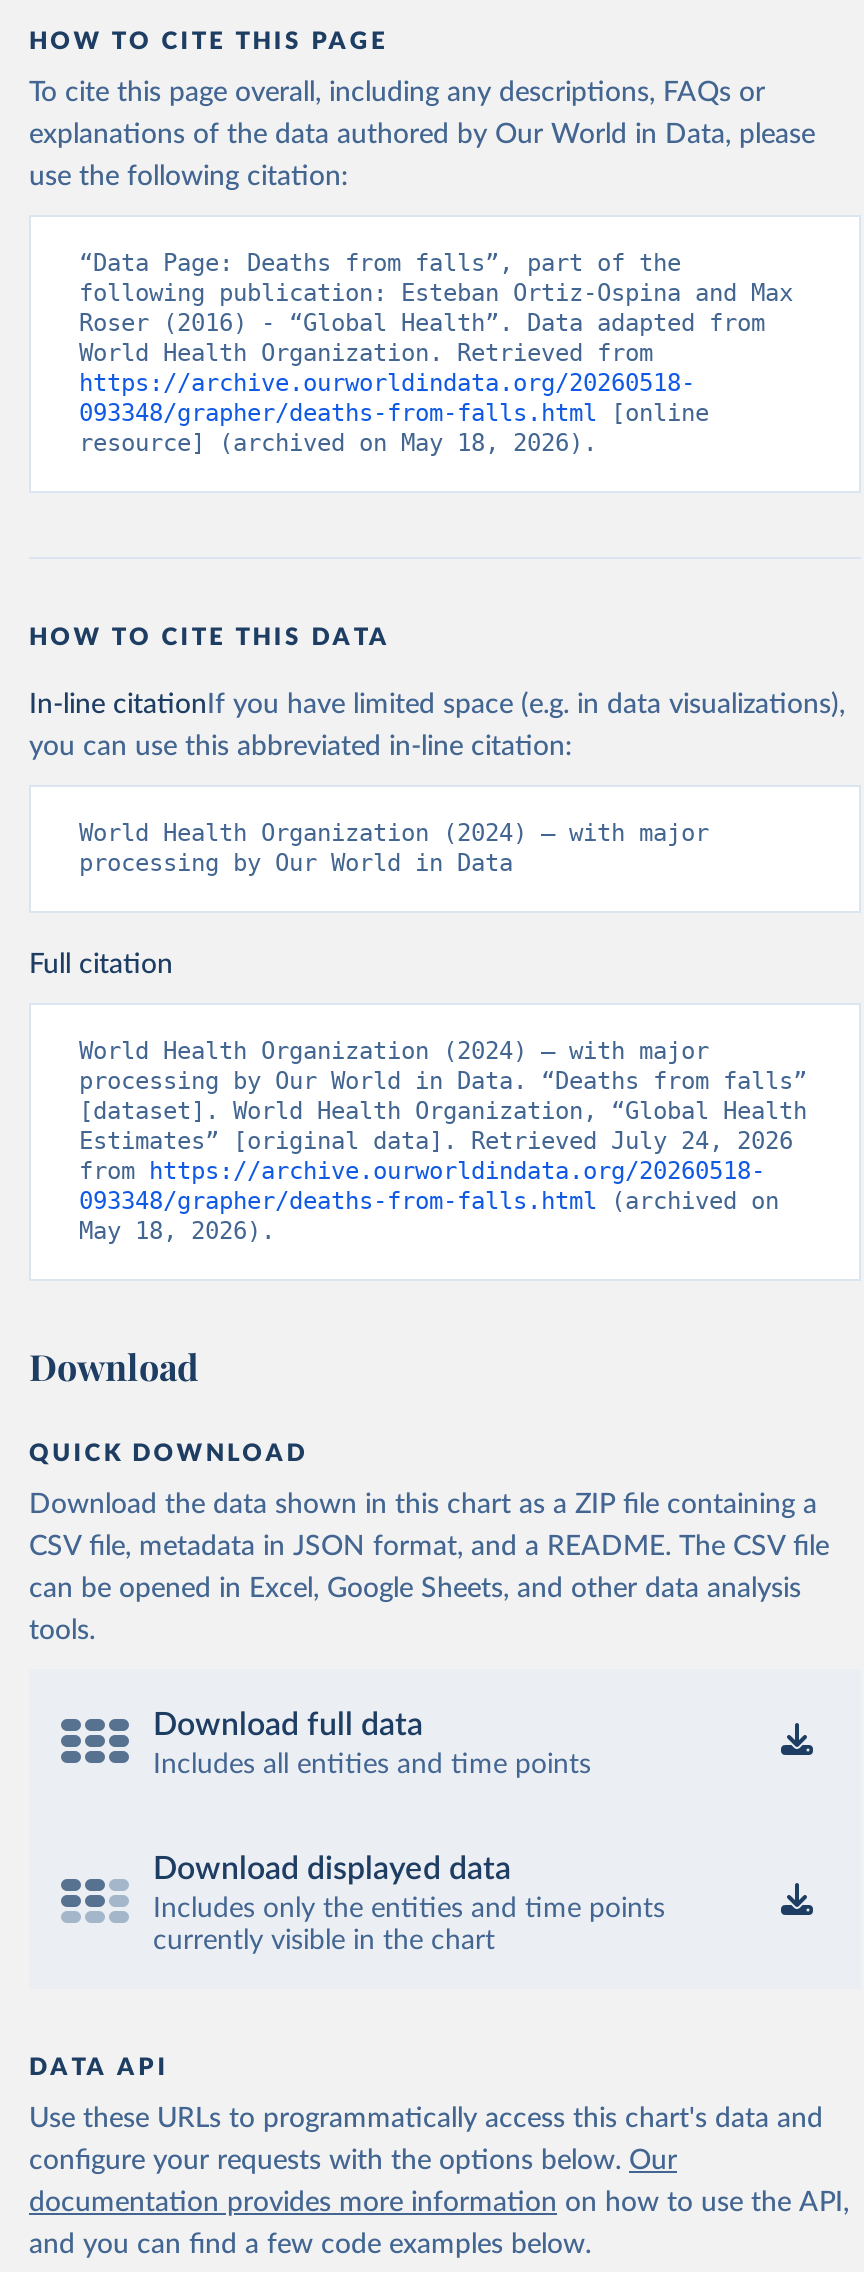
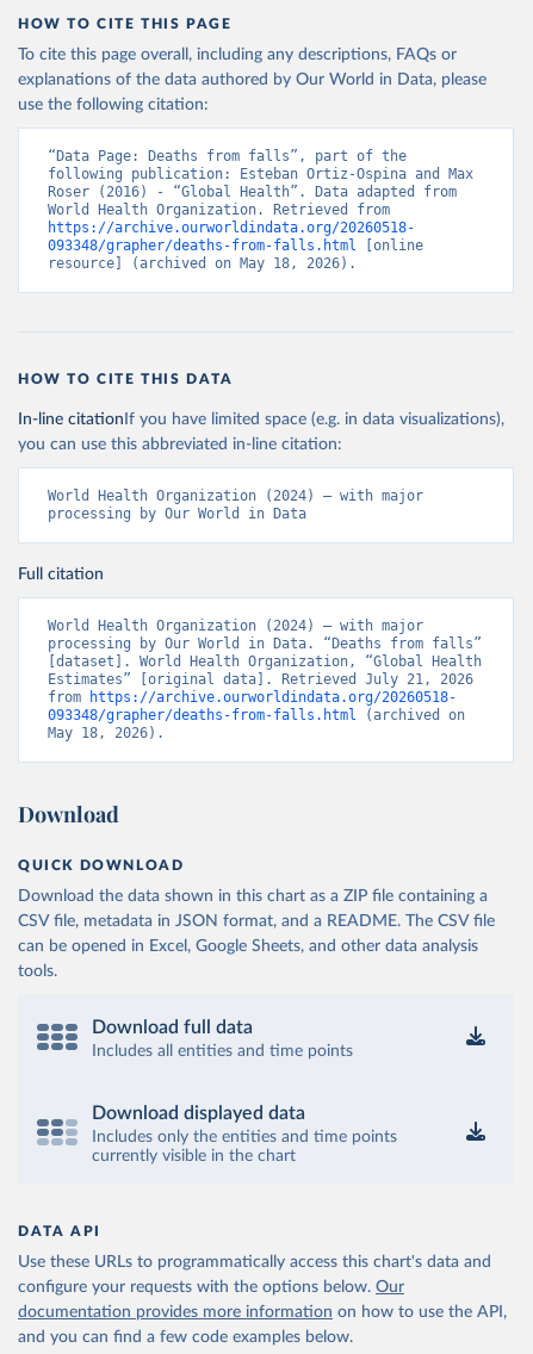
[79,1127,793,1155] Estimates” [original data]. Retrieved July 24, 2026 -> [48,671,473,688] Estimates” [original data]. Retrieved July 21, 2026

